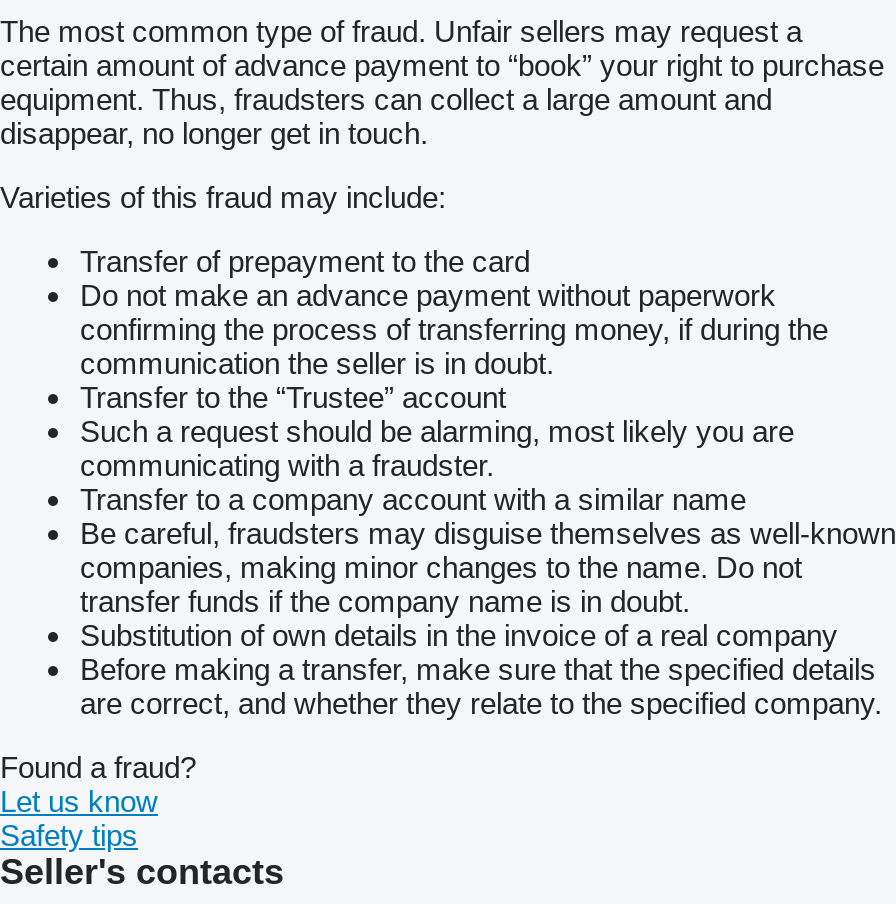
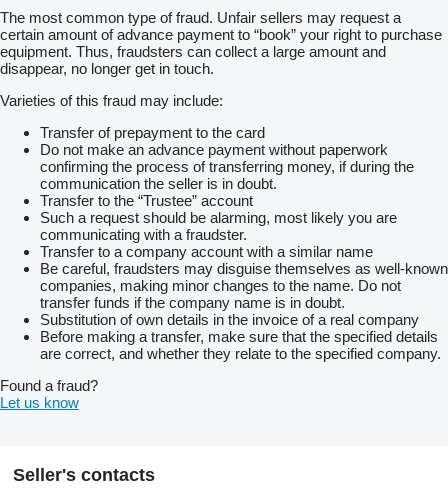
[0,818,138,852] Safety tips -> none

